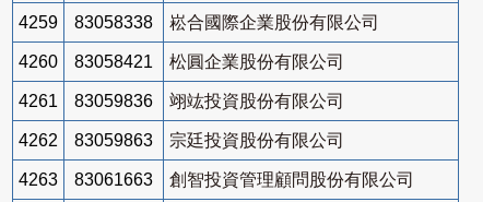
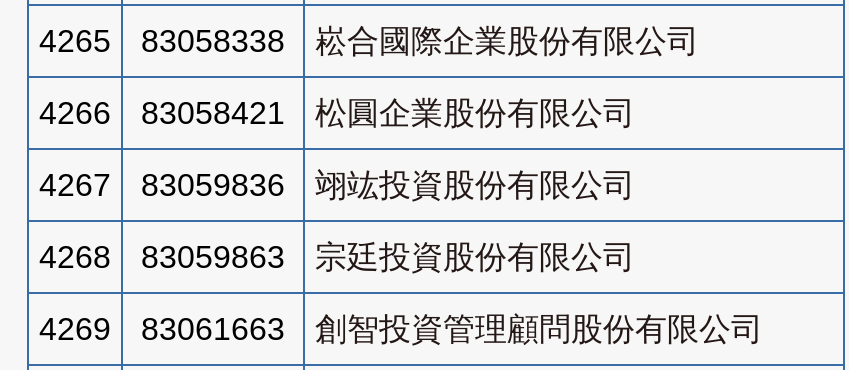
[19,13,379,32] 4259 83058338 崧合國際企業股份有限公司 -> [39,24,699,58] 4265 83058338 崧合國際企業股份有限公司
[19,52,344,71] 4260 83058421 松圓企業股份有限公司 -> [39,96,635,130] 4266 83058421 松圓企業股份有限公司
[19,92,344,110] 4261 83059836 翊竑投資股份有限公司 -> [39,168,635,202] 4267 83059836 翊竑投資股份有限公司
[19,131,344,149] 4262 83059863 宗廷投資股份有限公司 -> [39,240,635,274] 4268 83059863 宗廷投資股份有限公司
[19,170,414,189] 4263 83061663 創智投資管理顧問股份有限公司 -> [39,312,763,346] 4269 83061663 創智投資管理顧問股份有限公司

